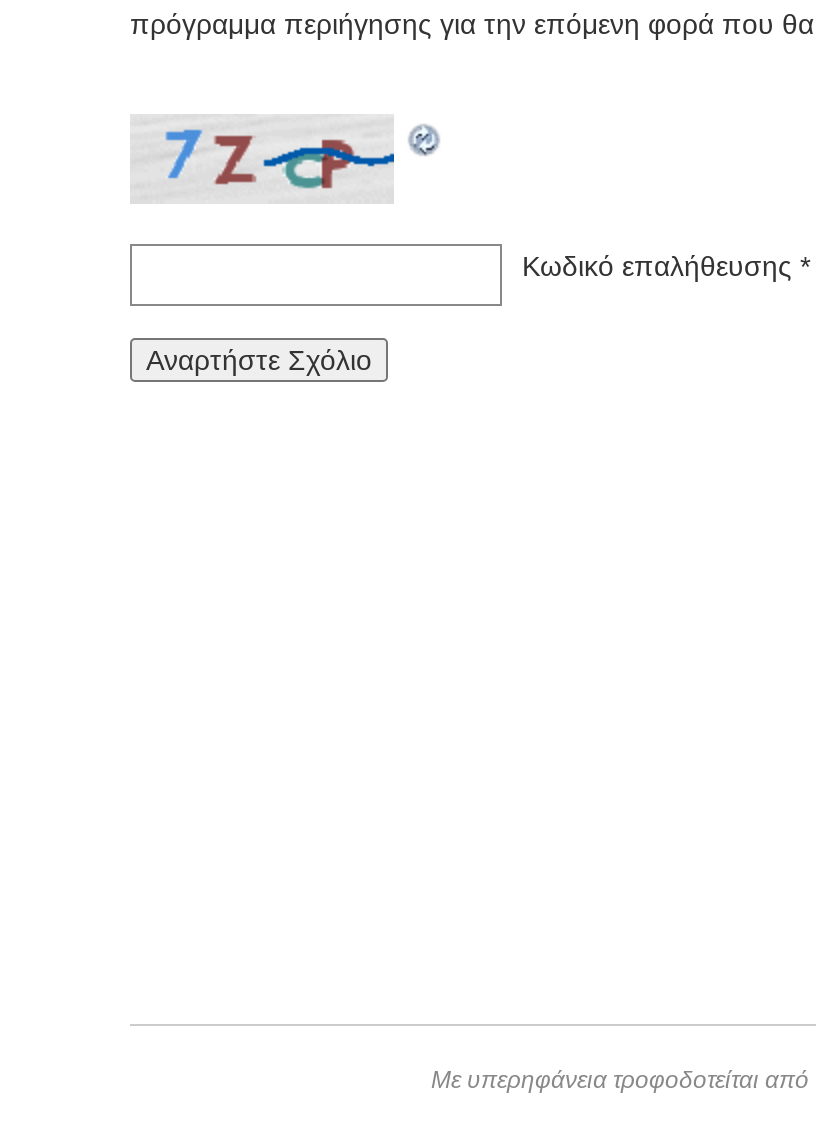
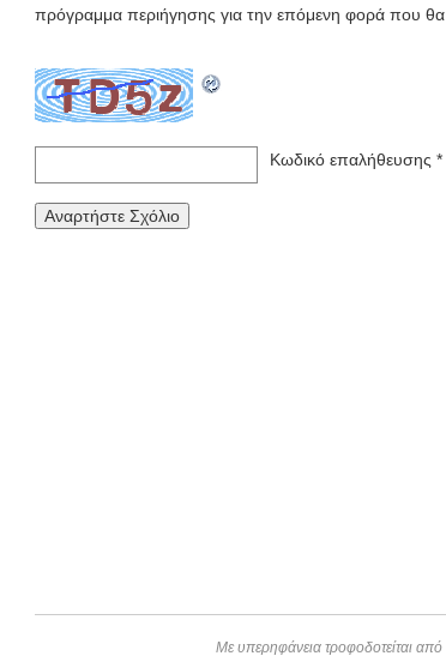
[130,114,396,204] [image] -> [34,67,194,124] [image]

